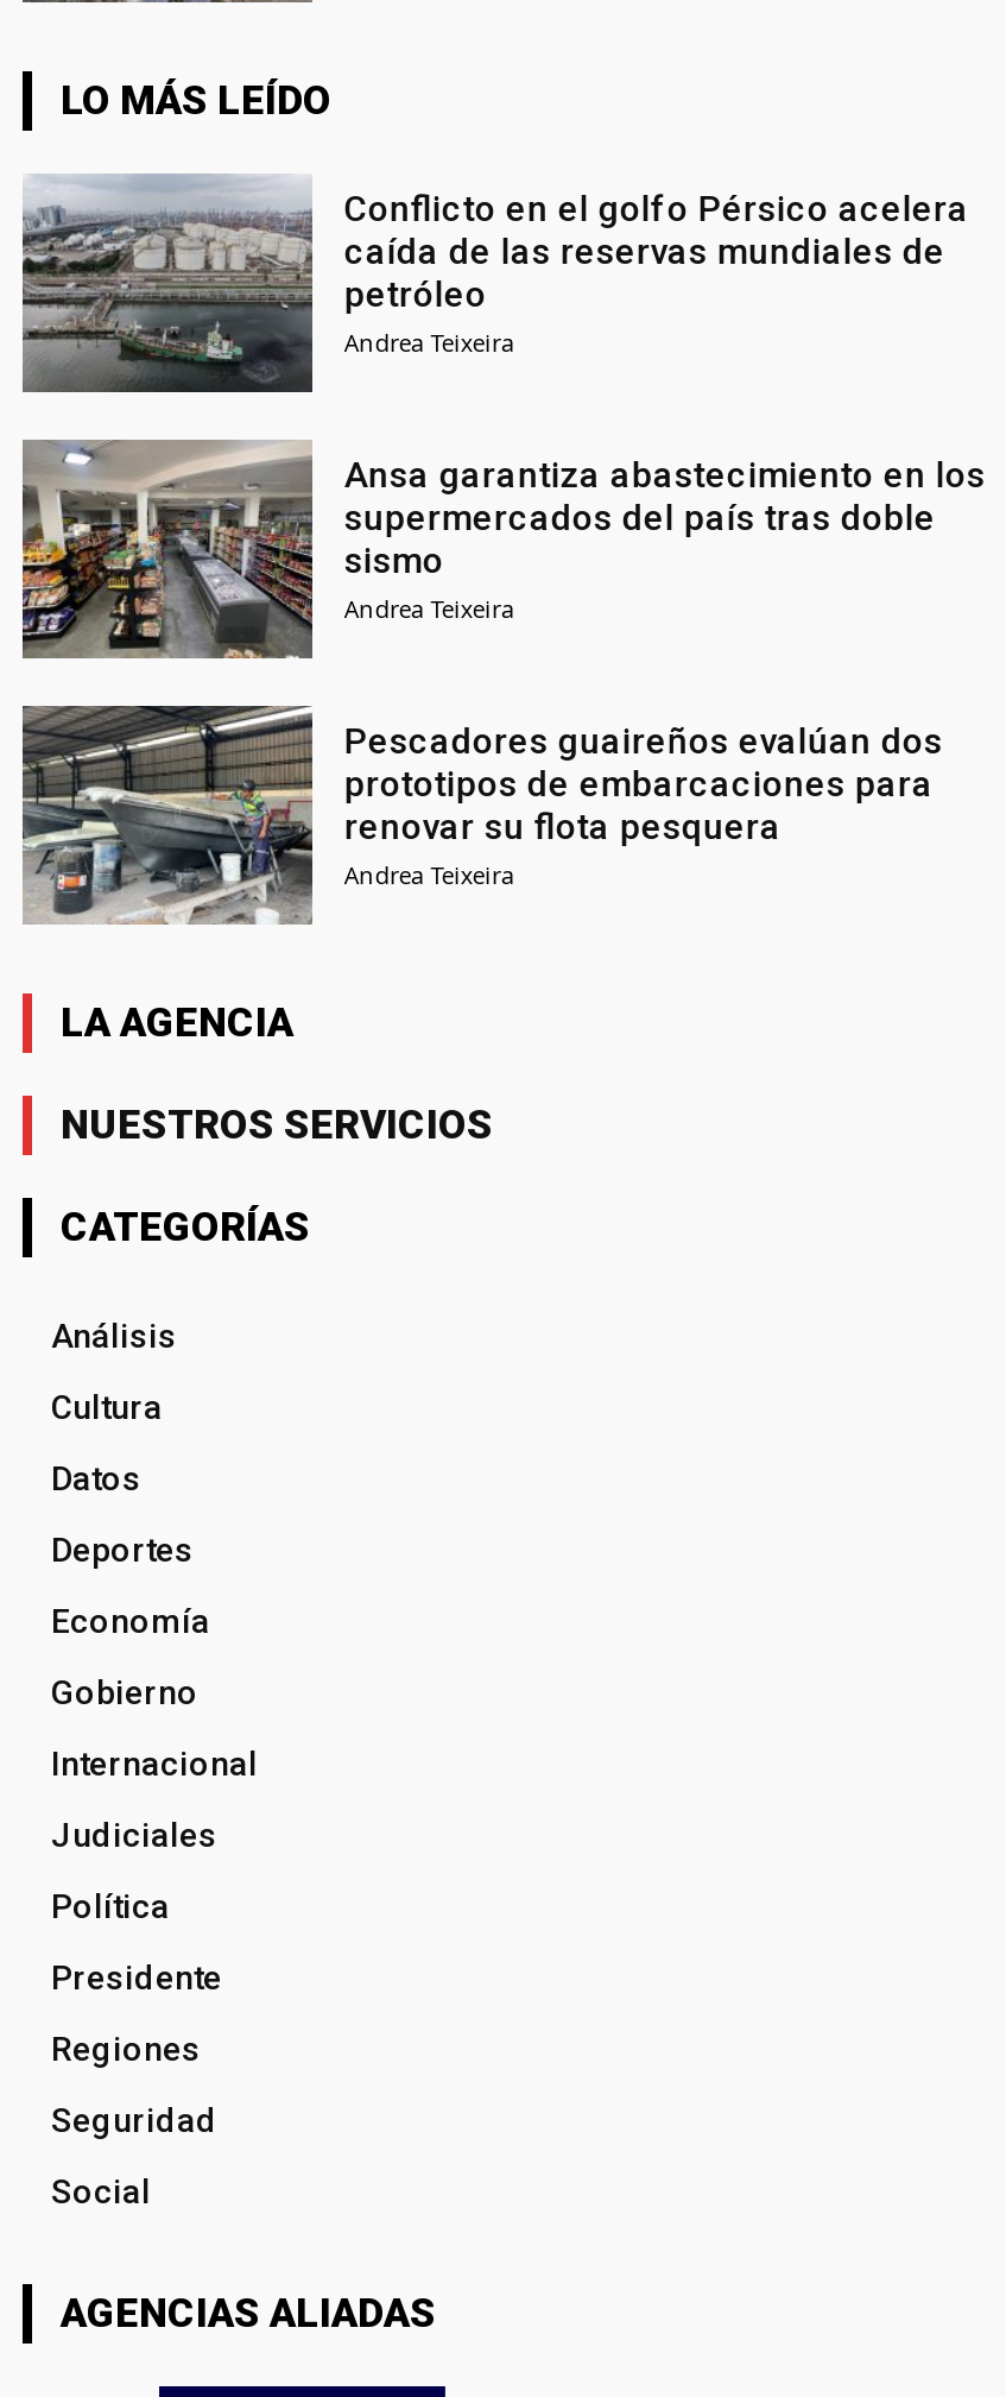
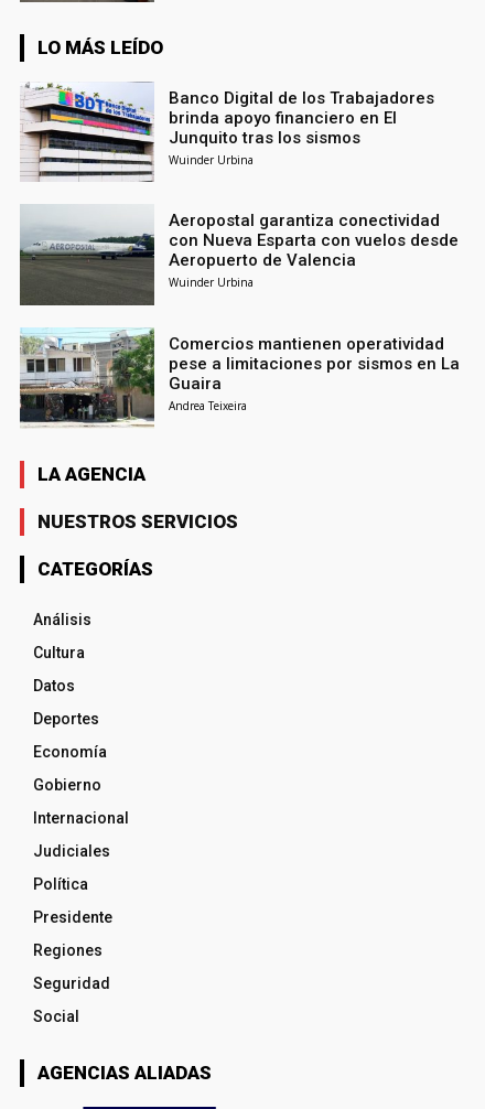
[20,174,969,395] [image] | Conflicto en el golfo Pérsico acelera | caída de las reservas mundiales de | petróleo | Andrea Teixeira -> [20,82,435,182] [image] | Banco Digital de los Trabajadores | brinda apoyo financiero en El | Junquito tras los sismos | Wuinder Urbina
[20,440,986,661] [image] | Ansa garantiza abastecimiento en los | supermercados del país tras doble | sismo | Andrea Teixeira -> [19,205,459,306] [image] | Aeropostal garantiza conectividad | con Nueva Esparta con vuelos desde | Aeropuerto de Valencia | Wuinder Urbina
[20,704,943,925] [image] | Pescadores guaireños evalúan dos | prototipos de embarcaciones para | renovar su flota pesquera -> [20,327,460,428] [image] | Comercios mantienen operatividad | pese a limitaciones por sismos en La | Guaira

